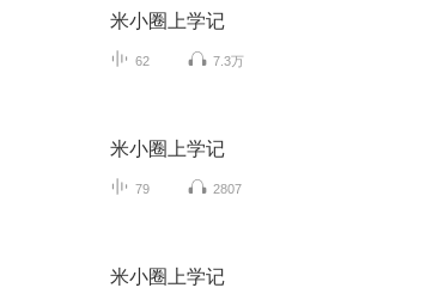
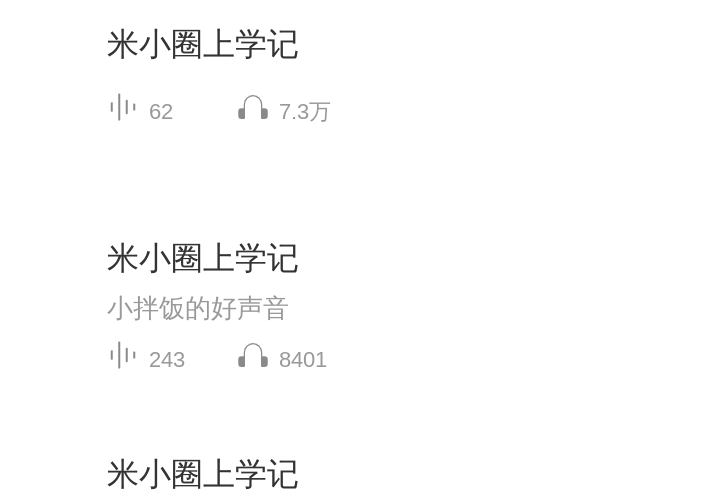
[135,181,242,196] 79 | 2807 -> [107,293,327,371] 小拌饭的好声音 | 243 | 8401

